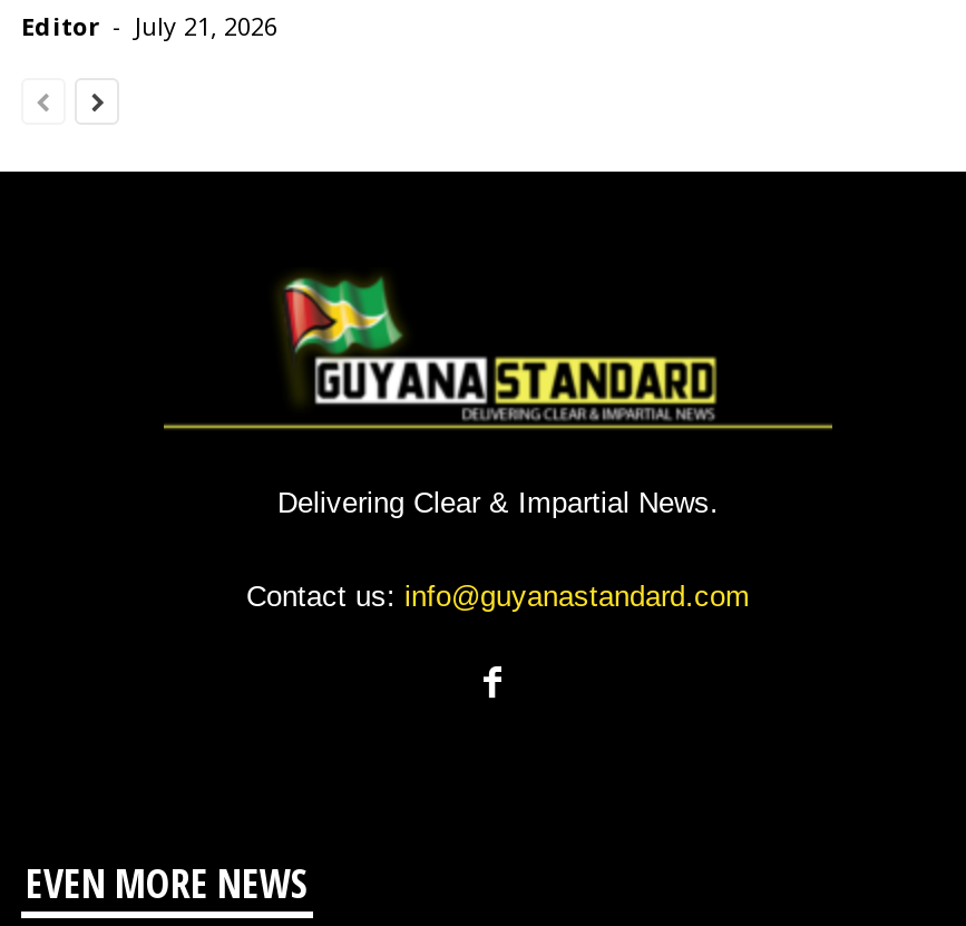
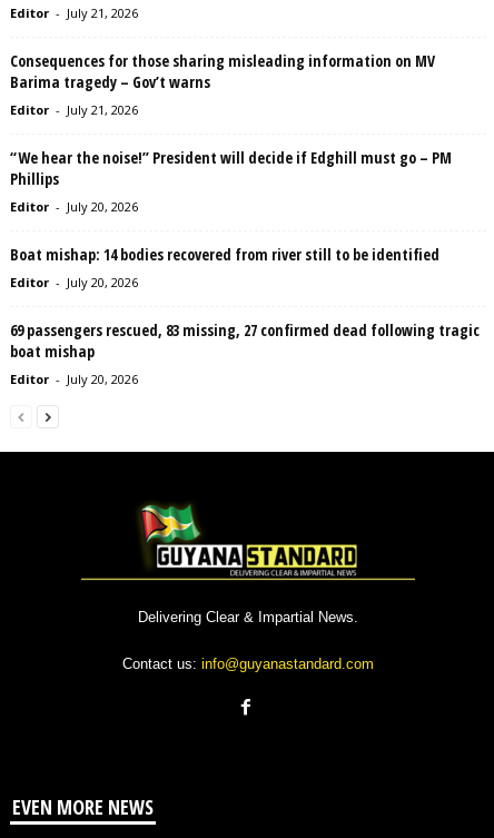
none -> [10,50,480,388] Consequences for those sharing misleading information on MV | Barima tragedy – Gov’t warns | Editor - July 21, 2026 | “We hear the noise!” President will decide if Edghill must go – PM | Phillips | Editor - July 20, 2026 | Boat mishap: 14 bodies recovered from river still to be identified | Editor - July 20, 2026 | 69 passengers rescued, 83 missing, 27 confirmed dead following tragic | boat mishap | Editor - July 20, 2026

